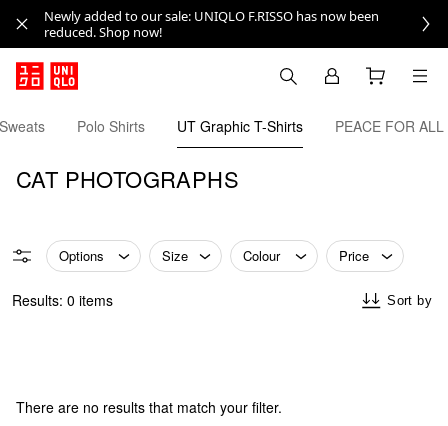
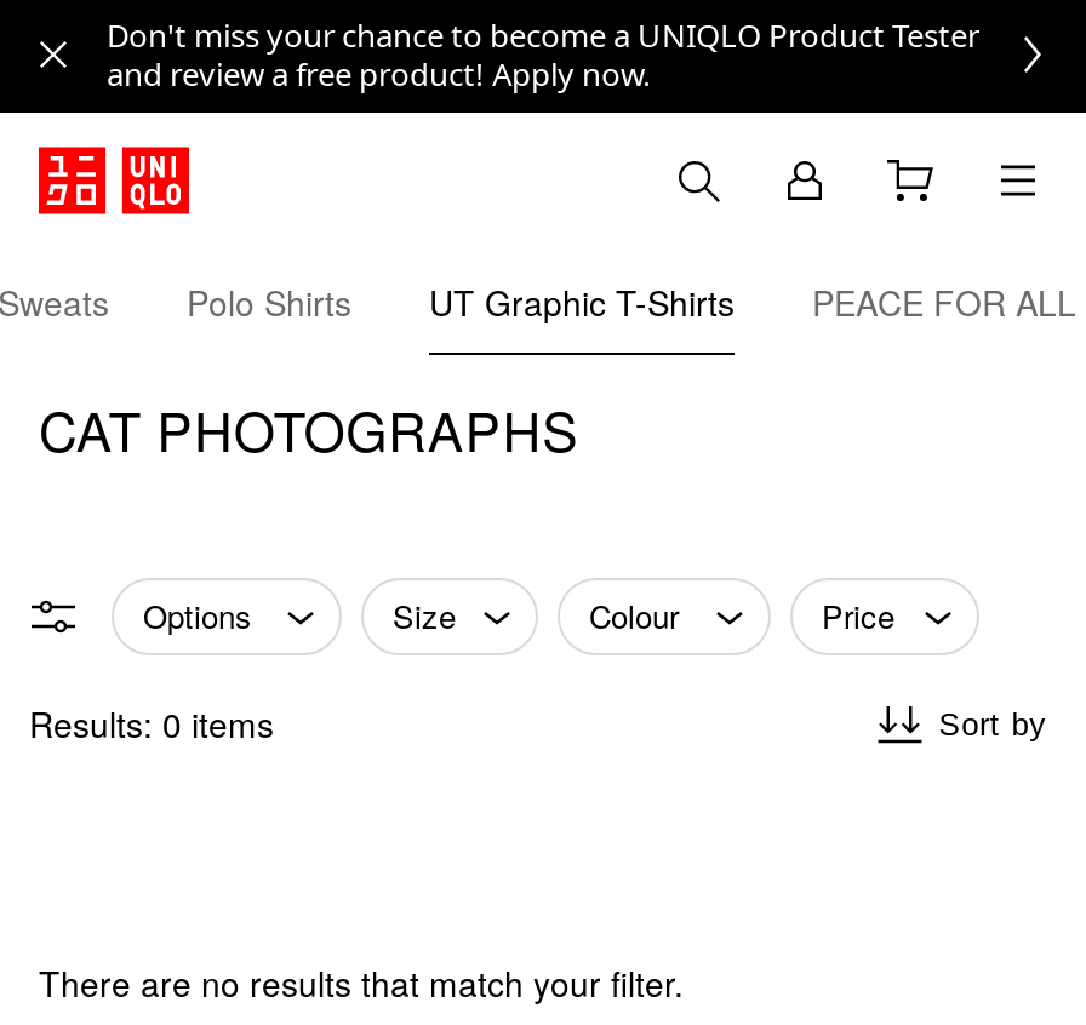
[44,7,379,41] Newly added to our sale: UNIQLO F.RISSO has now been | reduced. Shop now! -> [107,13,979,96] Don't miss your chance to become a UNIQLO Product Tester | and review a free product! Apply now.

